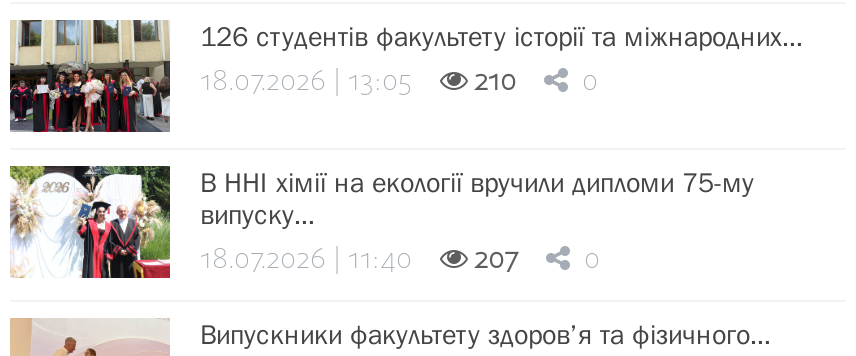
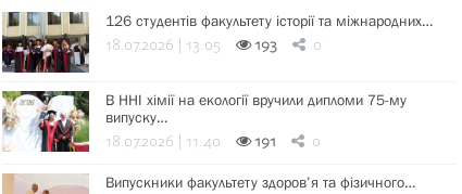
[474,62,516,104] 210 -> [254,35,277,57] 193
[474,240,518,282] 207 -> [254,131,276,154] 191

